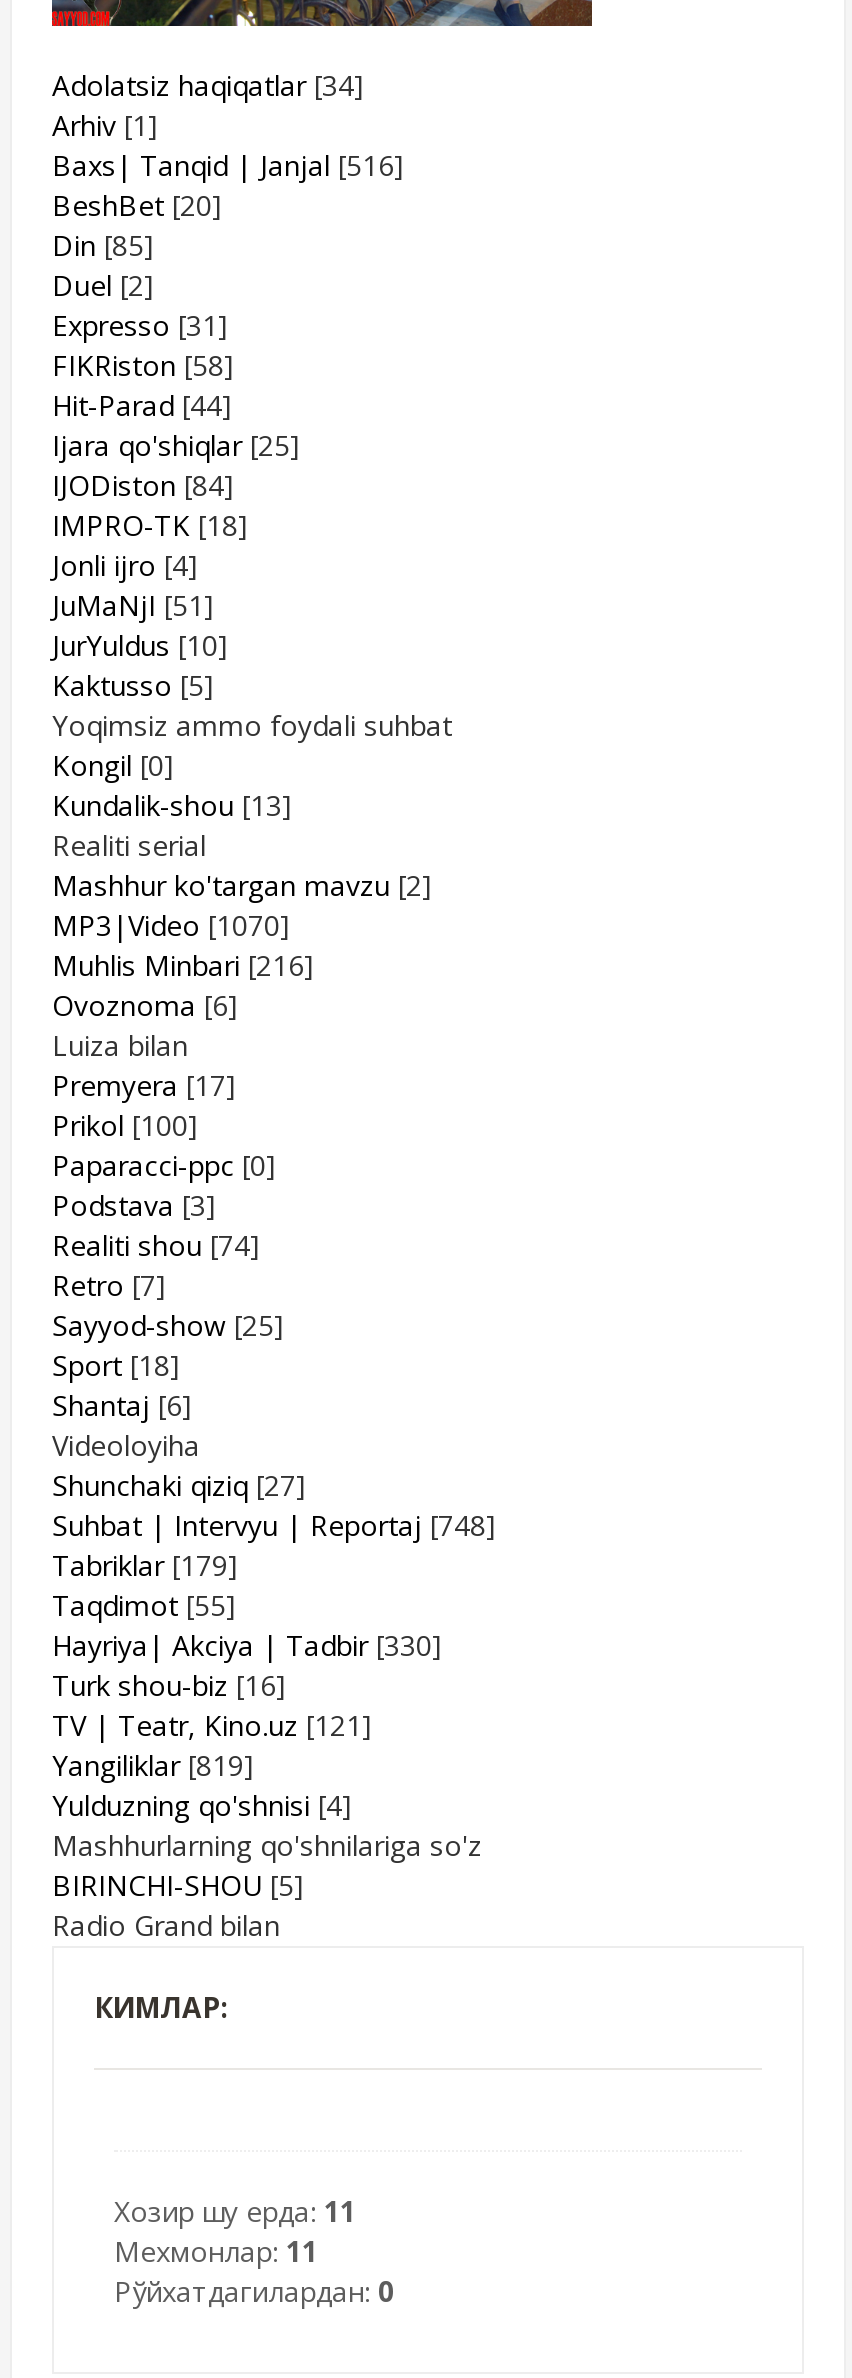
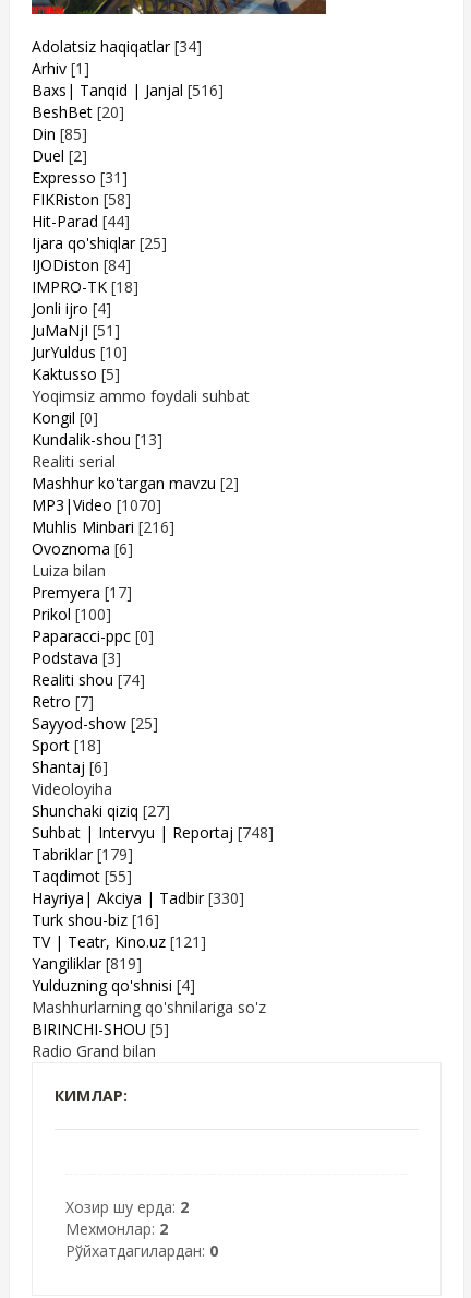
[114,2191,356,2229] Хозир шу ерда: 11 -> [65,1196,189,1217] Хозир шу ерда: 2
[114,2231,318,2269] Мехмонлар: 11 -> [65,1218,168,1239] Мехмонлар: 2

